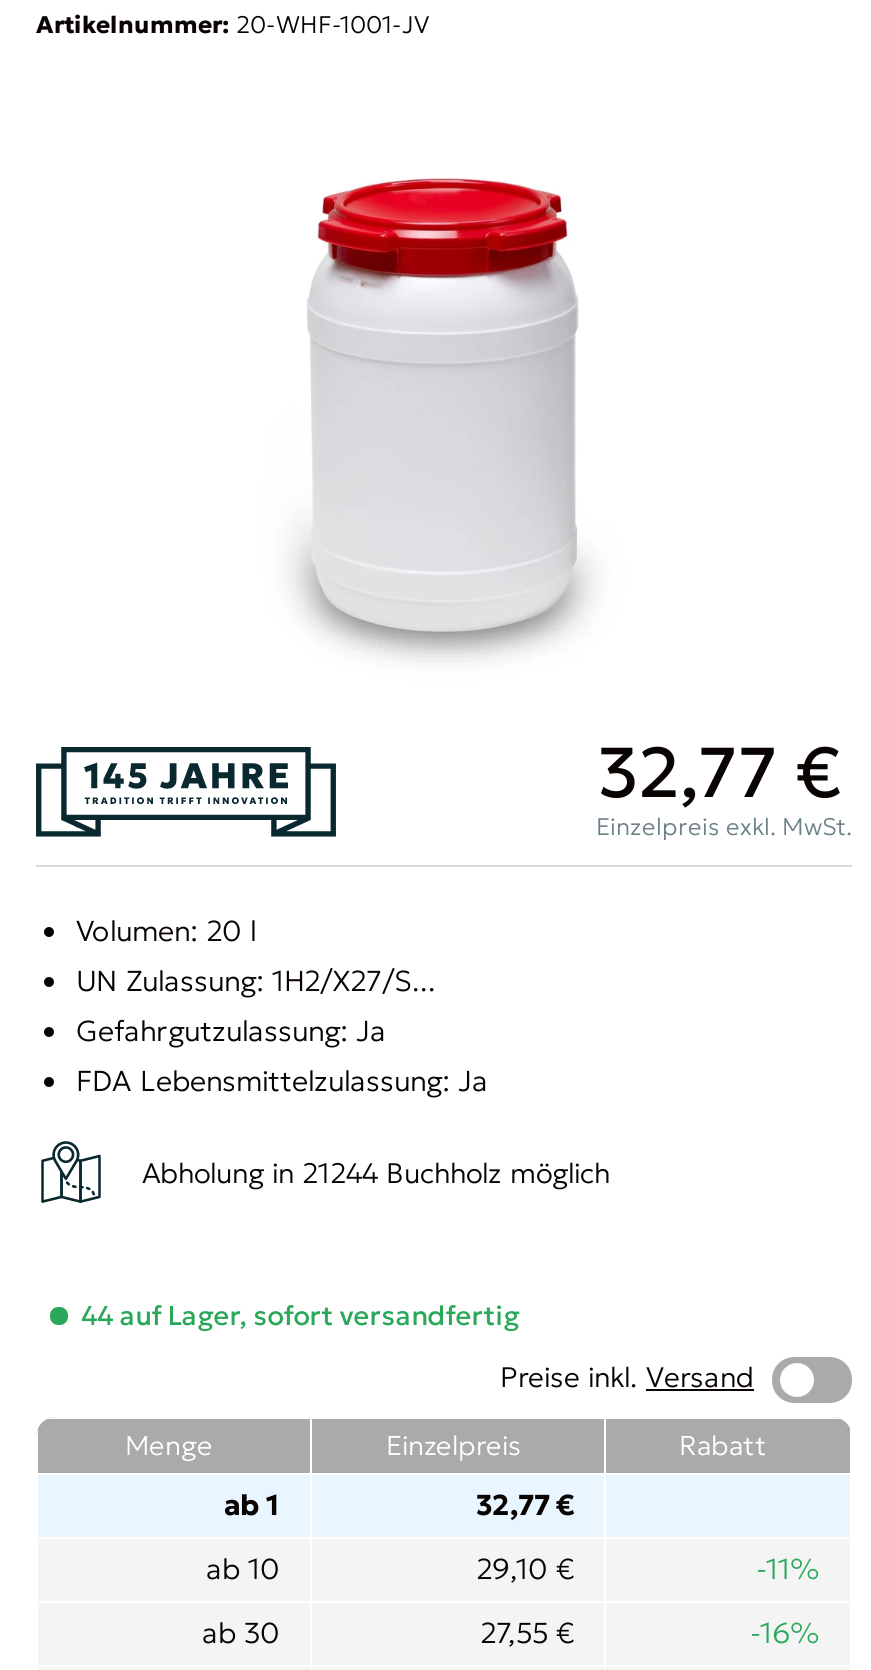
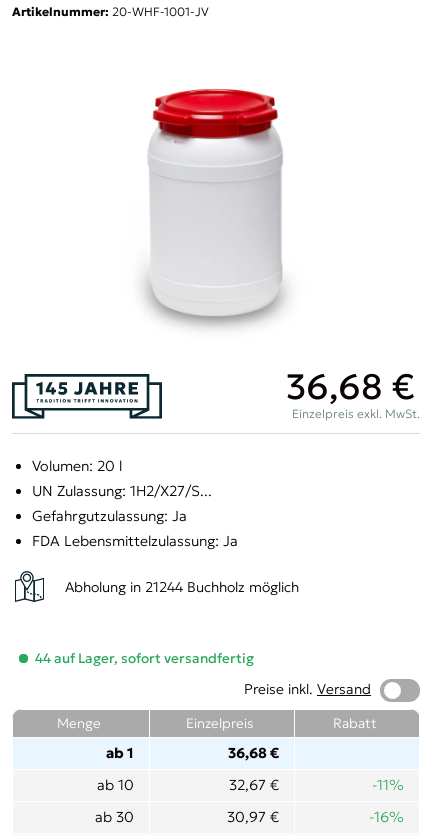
[598,729,842,817] 32,77 € -> [286,365,415,409] 36,68 €
[476,1487,574,1523] 32,77 € -> [228,744,279,762] 36,68 €
[476,1551,574,1587] 29,10 € -> [229,776,279,794] 32,67 €
[480,1615,574,1651] 27,55 € -> [227,808,279,826] 30,97 €

